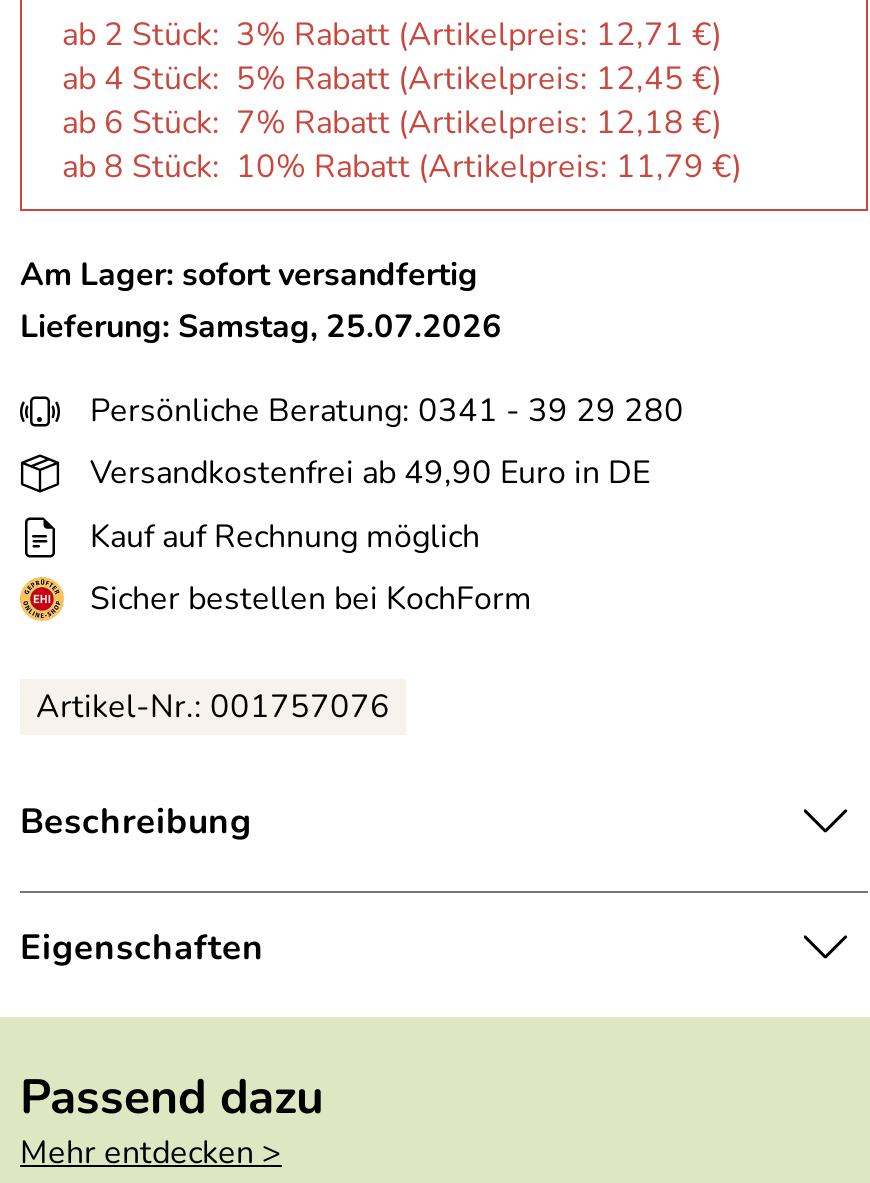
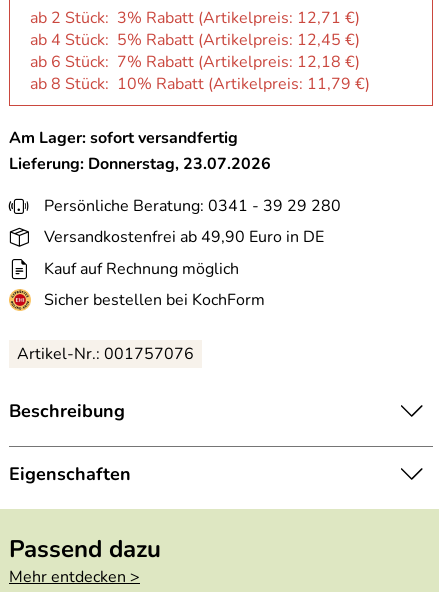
[20,305,502,349] Lieferung: Samstag, 25.07.2026 -> [9,153,271,175] Lieferung: Donnerstag, 23.07.2026

